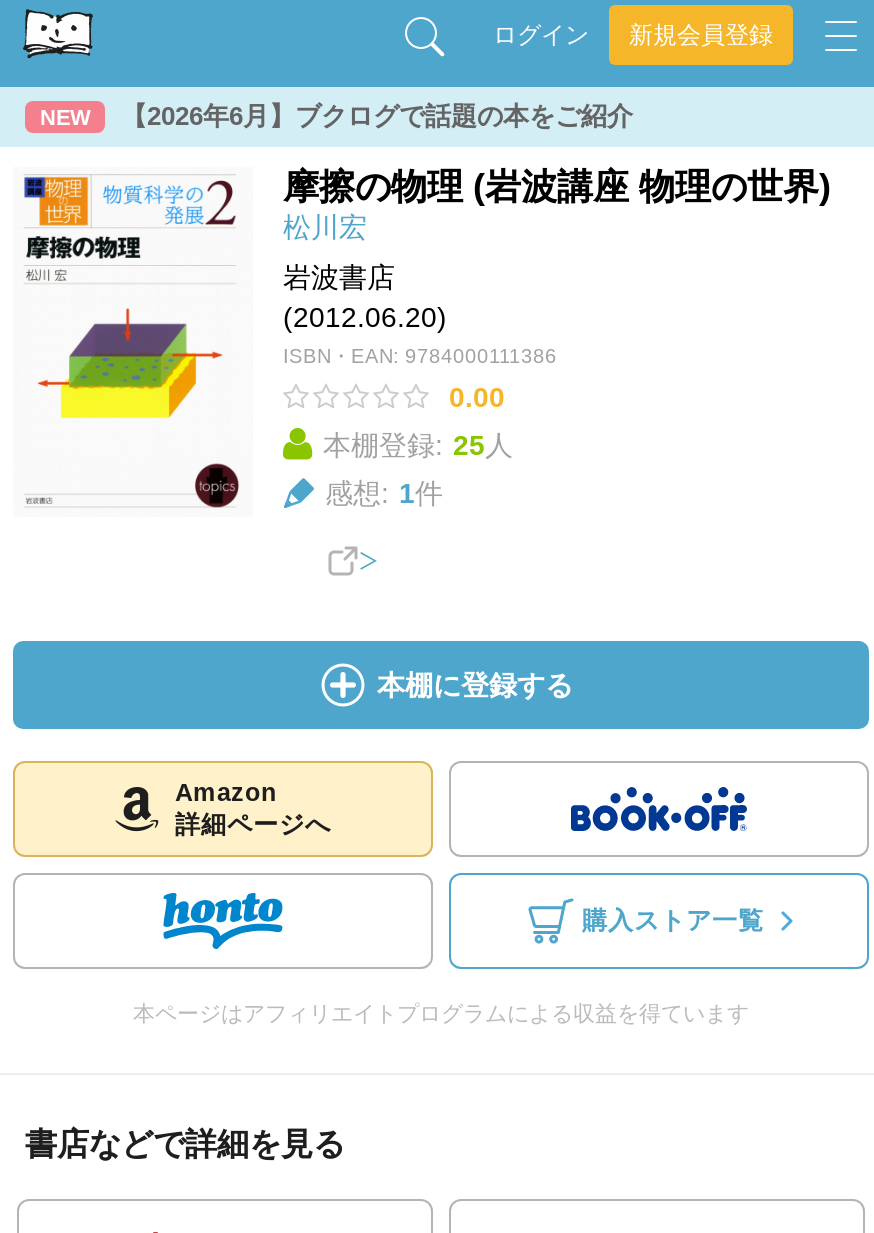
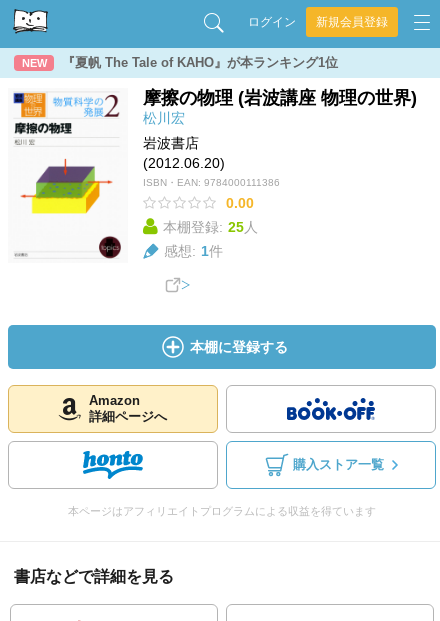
[121,101,633,131] 【2026年6月】ブクログで話題の本をご紹介 -> [62,55,338,70] 『夏帆 The Tale of KAHO』が本ランキング1位

